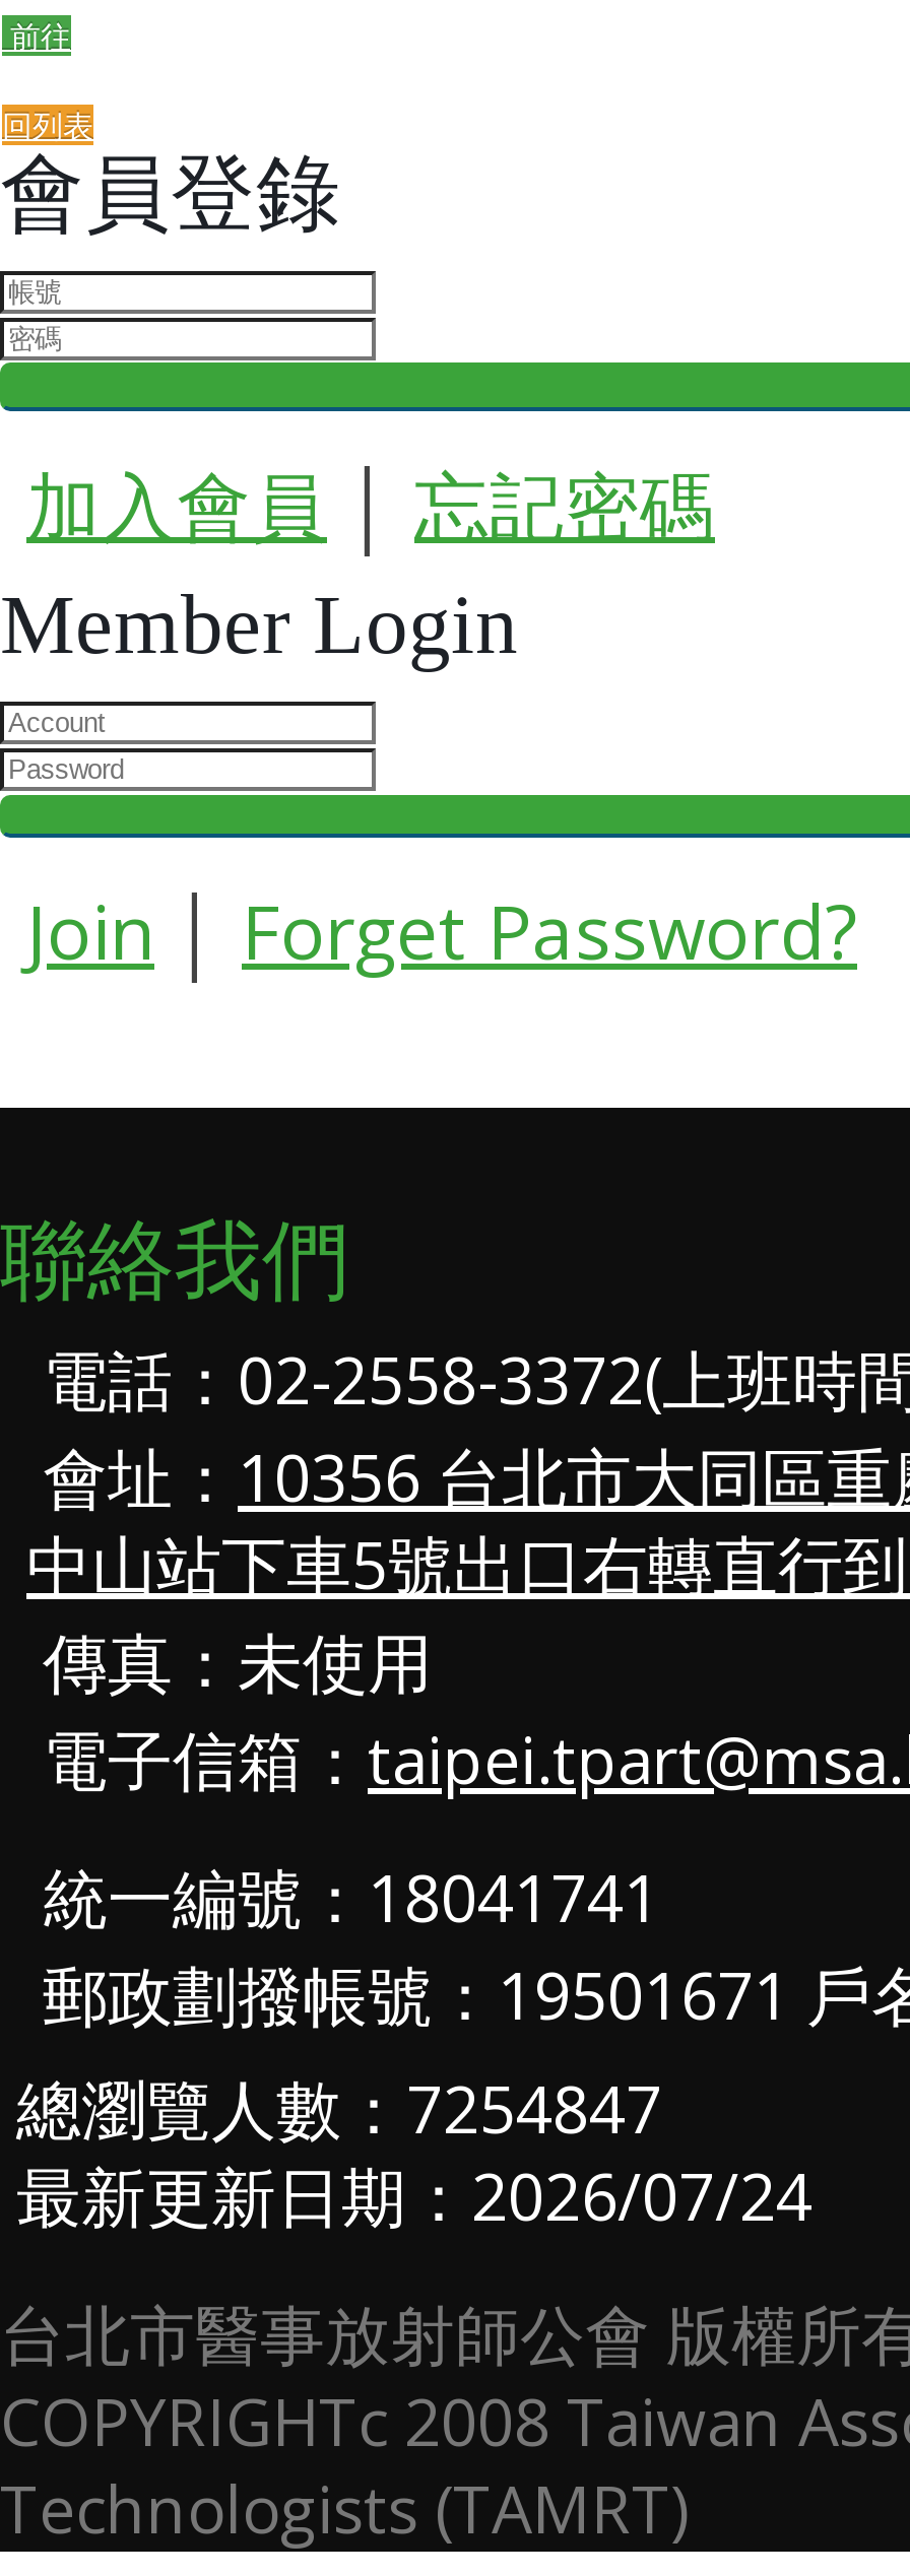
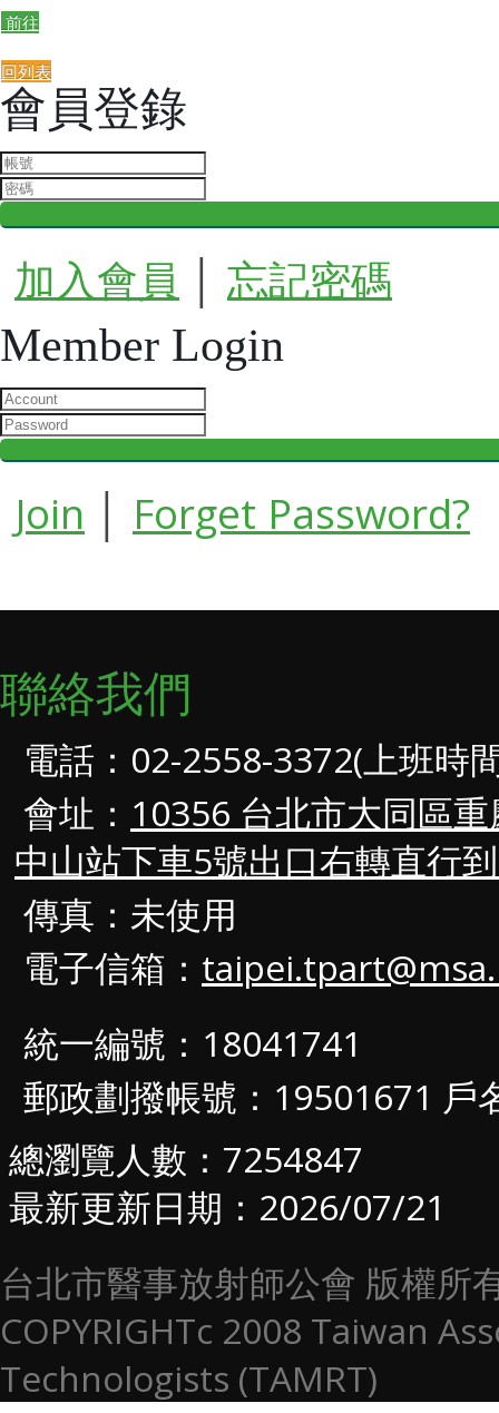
[0,2152,812,2239] 最新更新日期：2026/07/24 -> [0,1183,446,1230] 最新更新日期：2026/07/21

